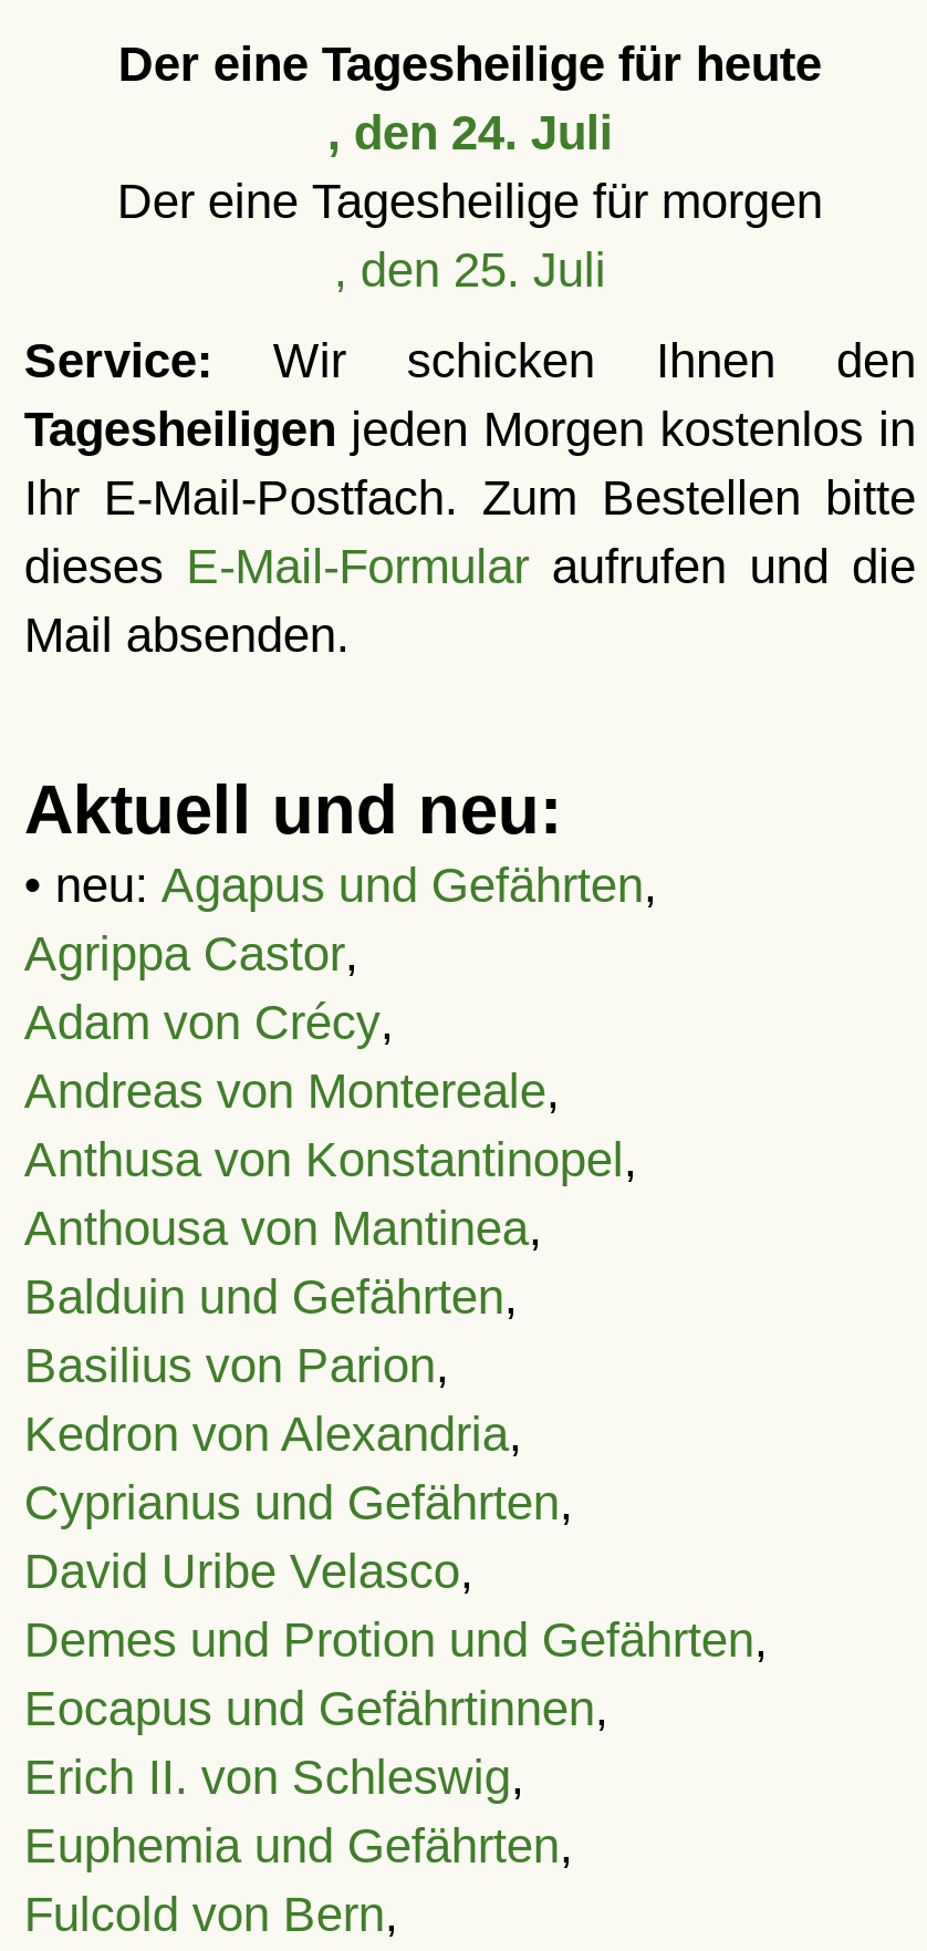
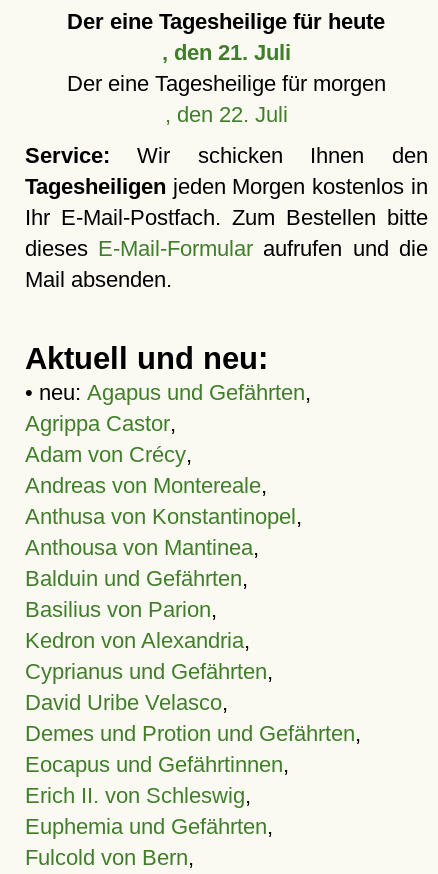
[327,105,613,160] , den 24. Juli -> [162,40,291,65] , den 21. Juli
[334,242,606,298] , den 25. Juli -> [165,102,288,127] , den 22. Juli

